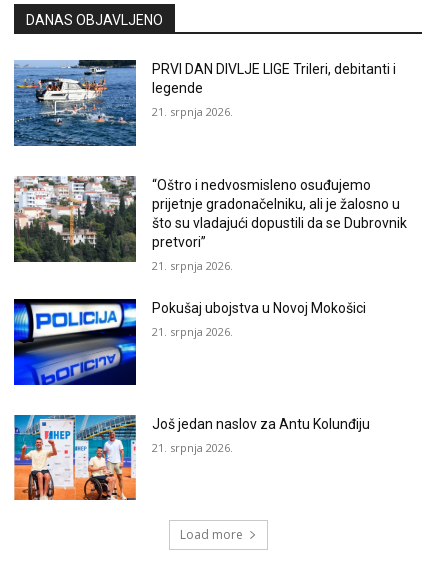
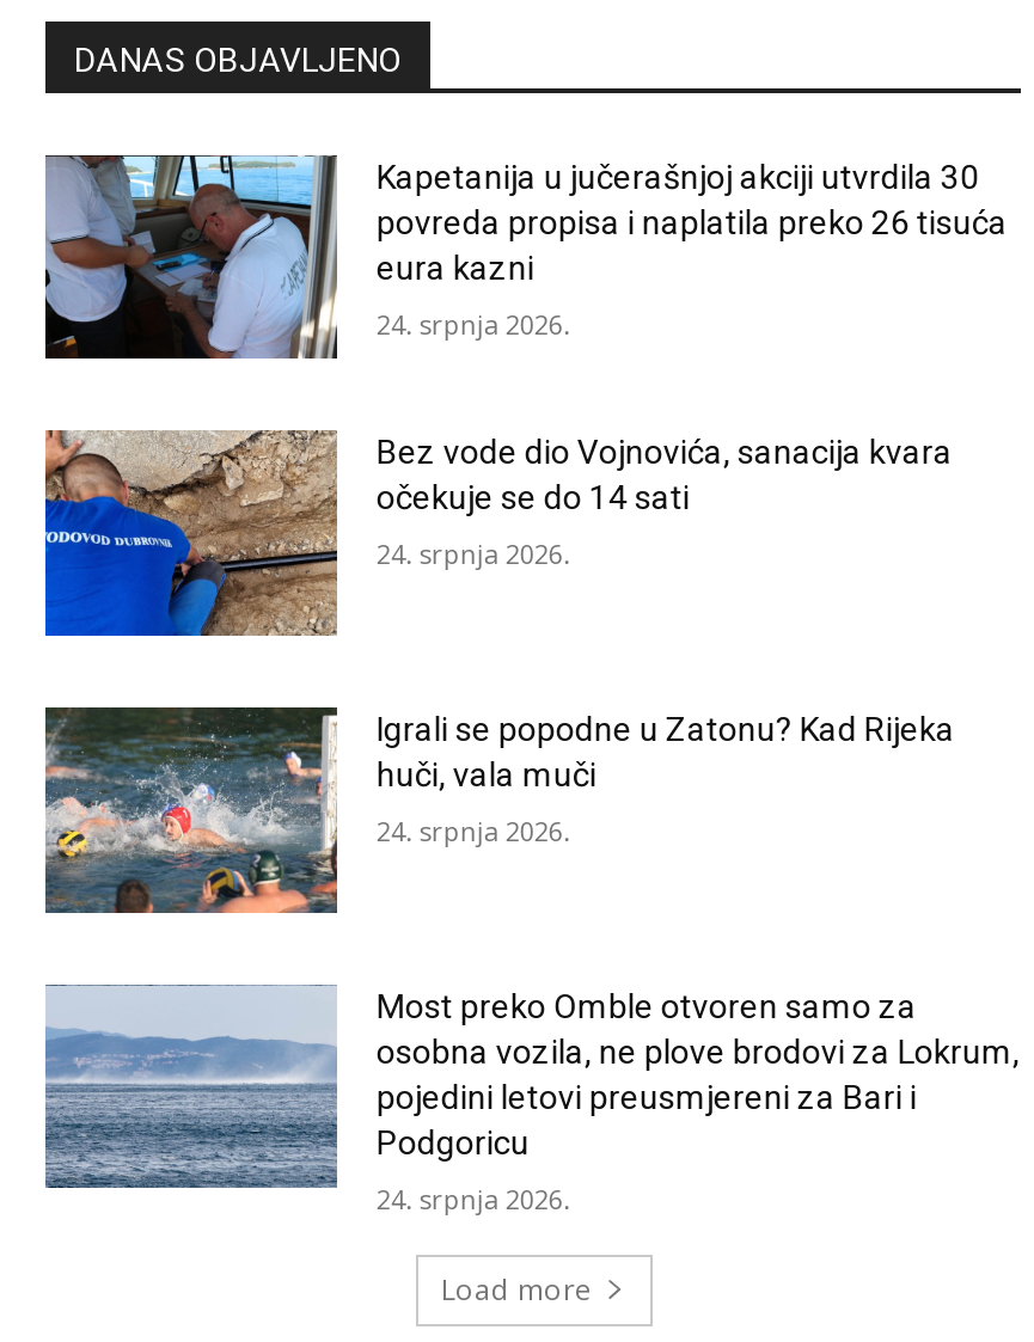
[13,59,396,147] [image] | PRVI DAN DIVLJE LIGE Trileri, debitanti i | legende -> [43,154,1007,360] [image] | Kapetanija u jučerašnjoj akciji utvrdila 30 | povreda propisa i naplatila preko 26 tisuća | eura kazni
[152,104,233,119] 21. srpnja 2026. -> [376,306,570,342] 24. srpnja 2026.
[13,176,407,263] [image] | “Oštro i nedvosmisleno osuđujemo | prijetnje gradonačelniku, ali je žalosno u | što su vladajući dopustili da se Dubrovnik | pretvori” -> [43,429,952,639] [image] | Bez vode dio Vojnovića, sanacija kvara | očekuje se do 14 sati
[152,258,233,273] 21. srpnja 2026. -> [376,537,570,573] 24. srpnja 2026.
[13,291,366,386] [image] | Pokušaj ubojstva u Novoj Mokošici -> [43,704,955,931] [image] | Igrali se popodne u Zatonu? Kad Rijeka | huči, vala muči
[152,324,233,339] 21. srpnja 2026. -> [376,813,570,849] 24. srpnja 2026.
[13,408,370,501] [image] | Još jedan naslov za Antu Kolunđiju -> [43,983,1019,1206] [image] | Most preko Omble otvoren samo za | osobna vozila, ne plove brodovi za Lokrum, | pojedini letovi preusmjereni za Bari i | Podgoricu
[152,440,233,455] 21. srpnja 2026. -> [376,1181,570,1217] 24. srpnja 2026.

